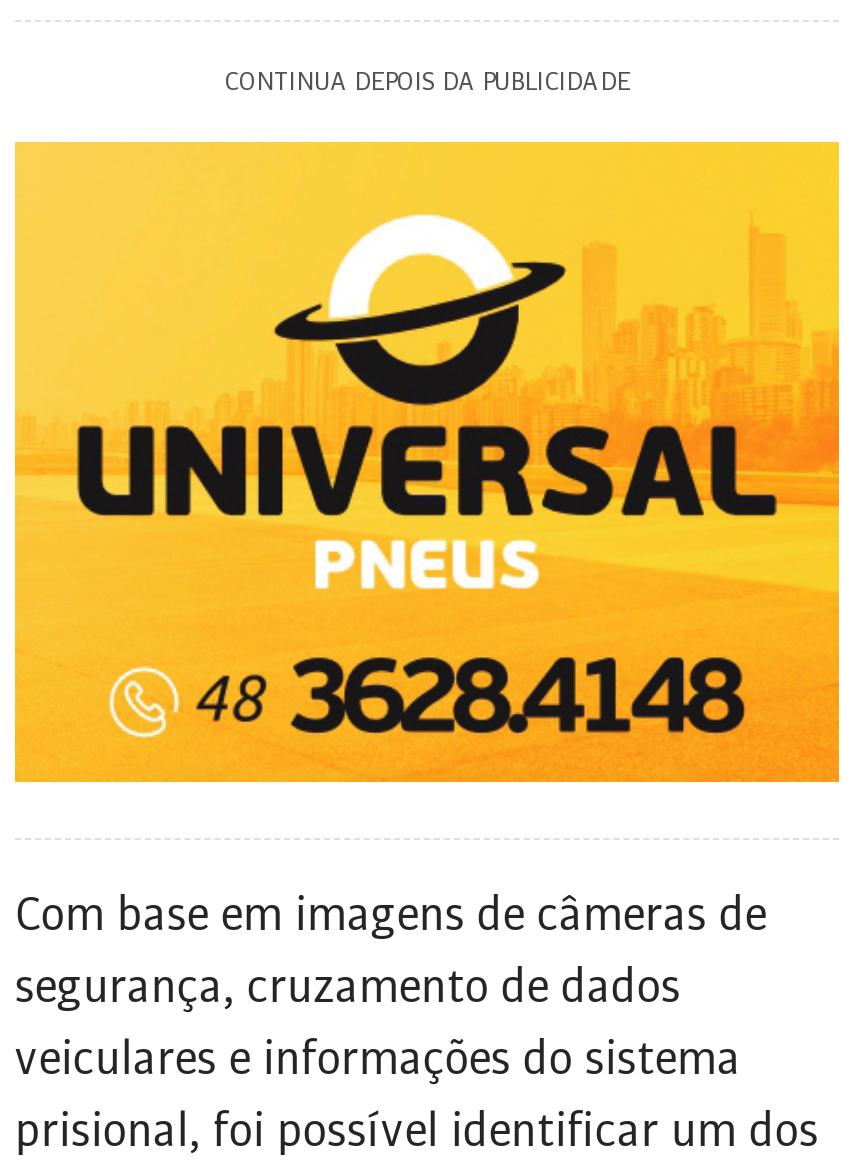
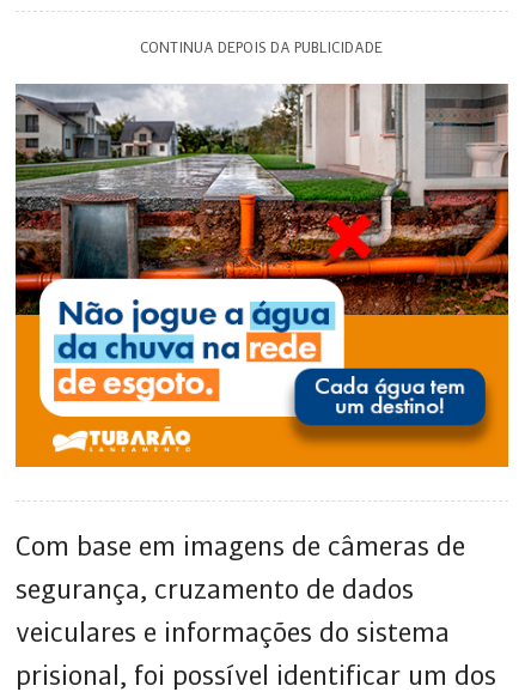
[13,140,841,782] [image] -> [14,83,509,467] [image]

